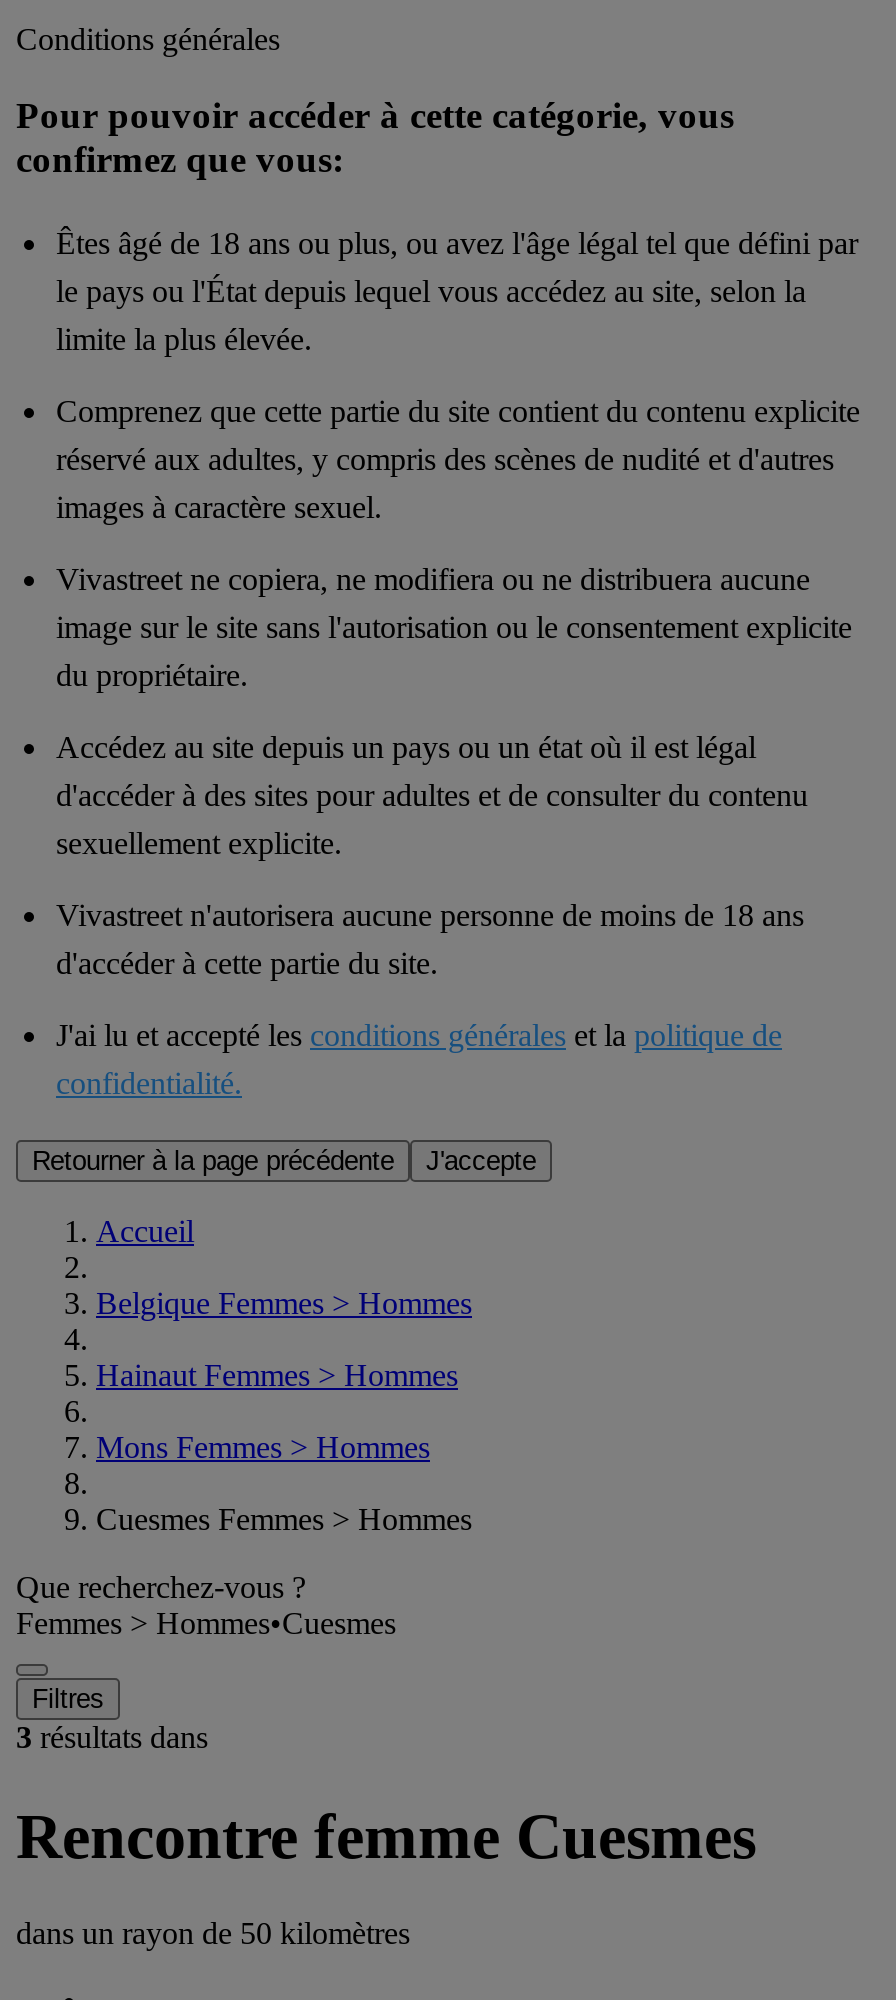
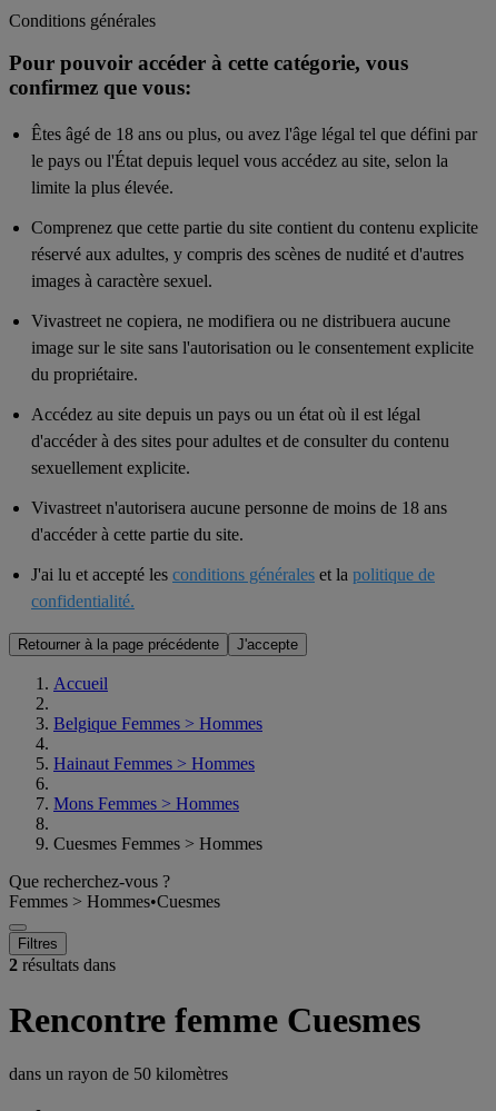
[16,1720,208,1754] 3résultats dans -> [9,956,116,974] 2résultats dans

